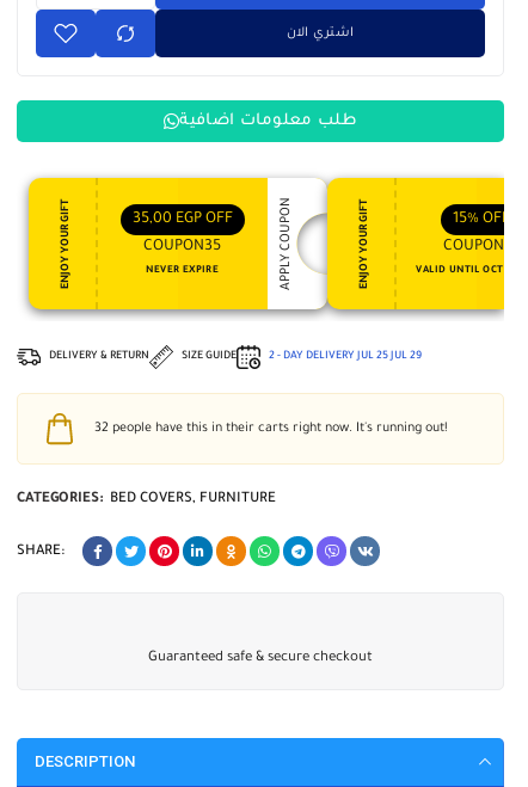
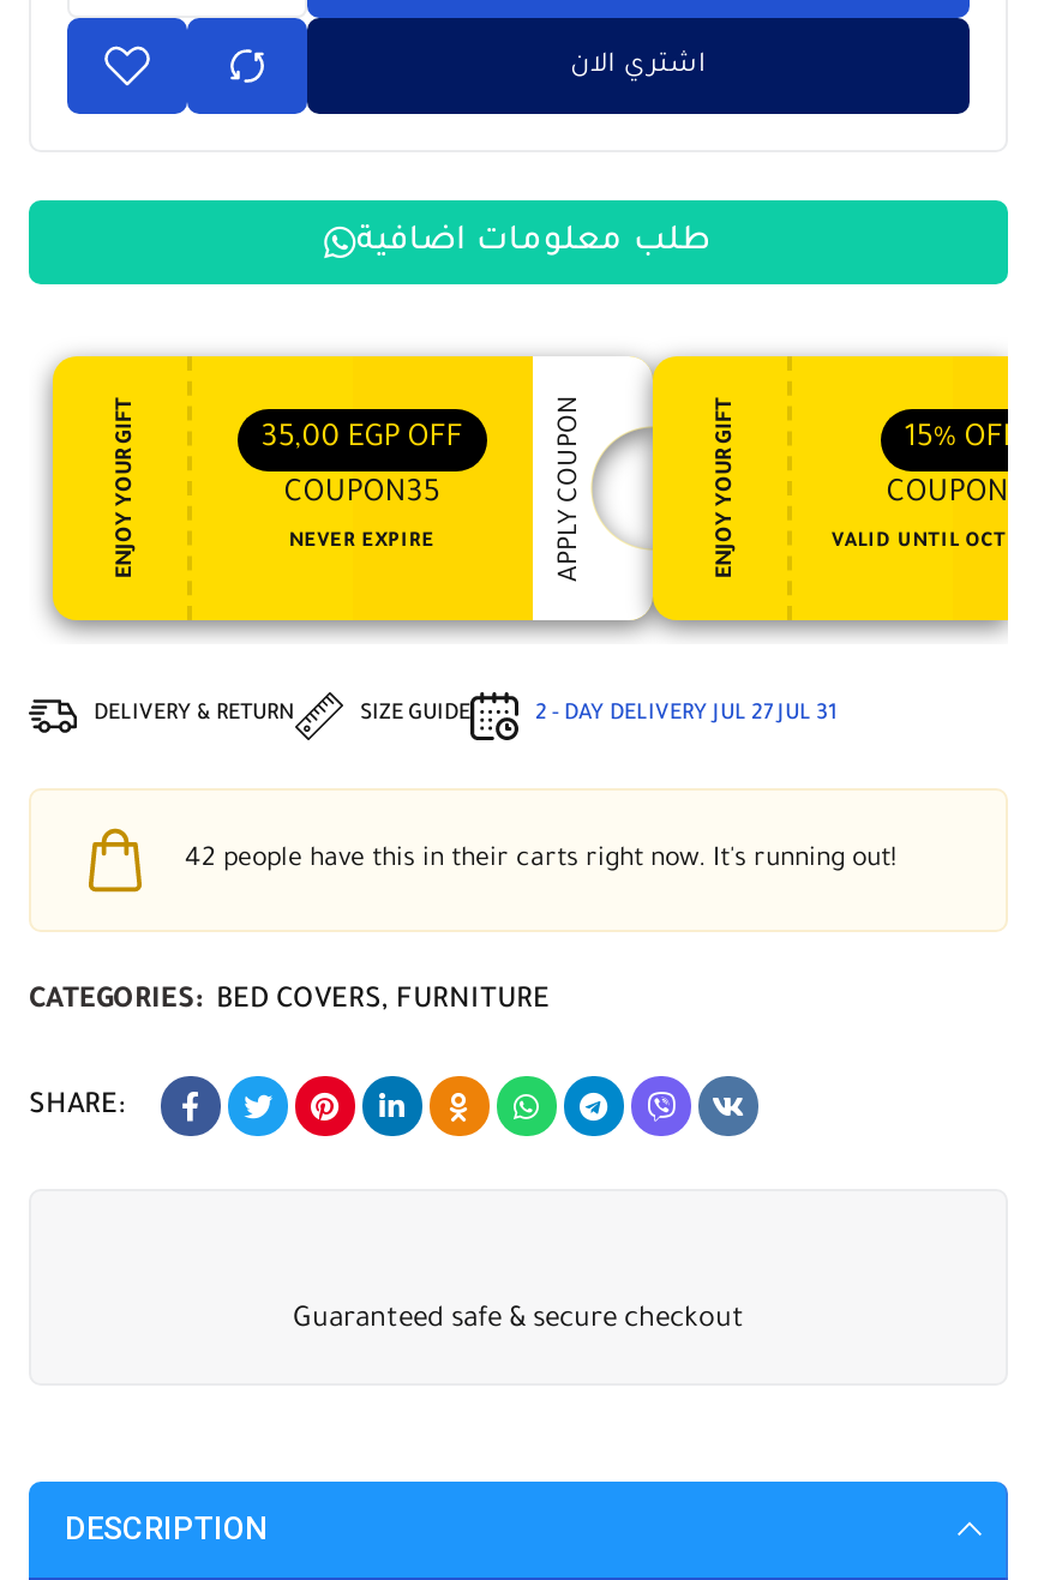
[269,352,422,364] 2 - DAY DELIVERY JUL 25 JUL 29 -> [535,705,838,729] 2 - DAY DELIVERY JUL 27 JUL 31
[94,422,448,436] 32 people have this in their carts right now. It's running out! -> [185,847,898,876] 42 people have this in their carts right now. It's running out!

